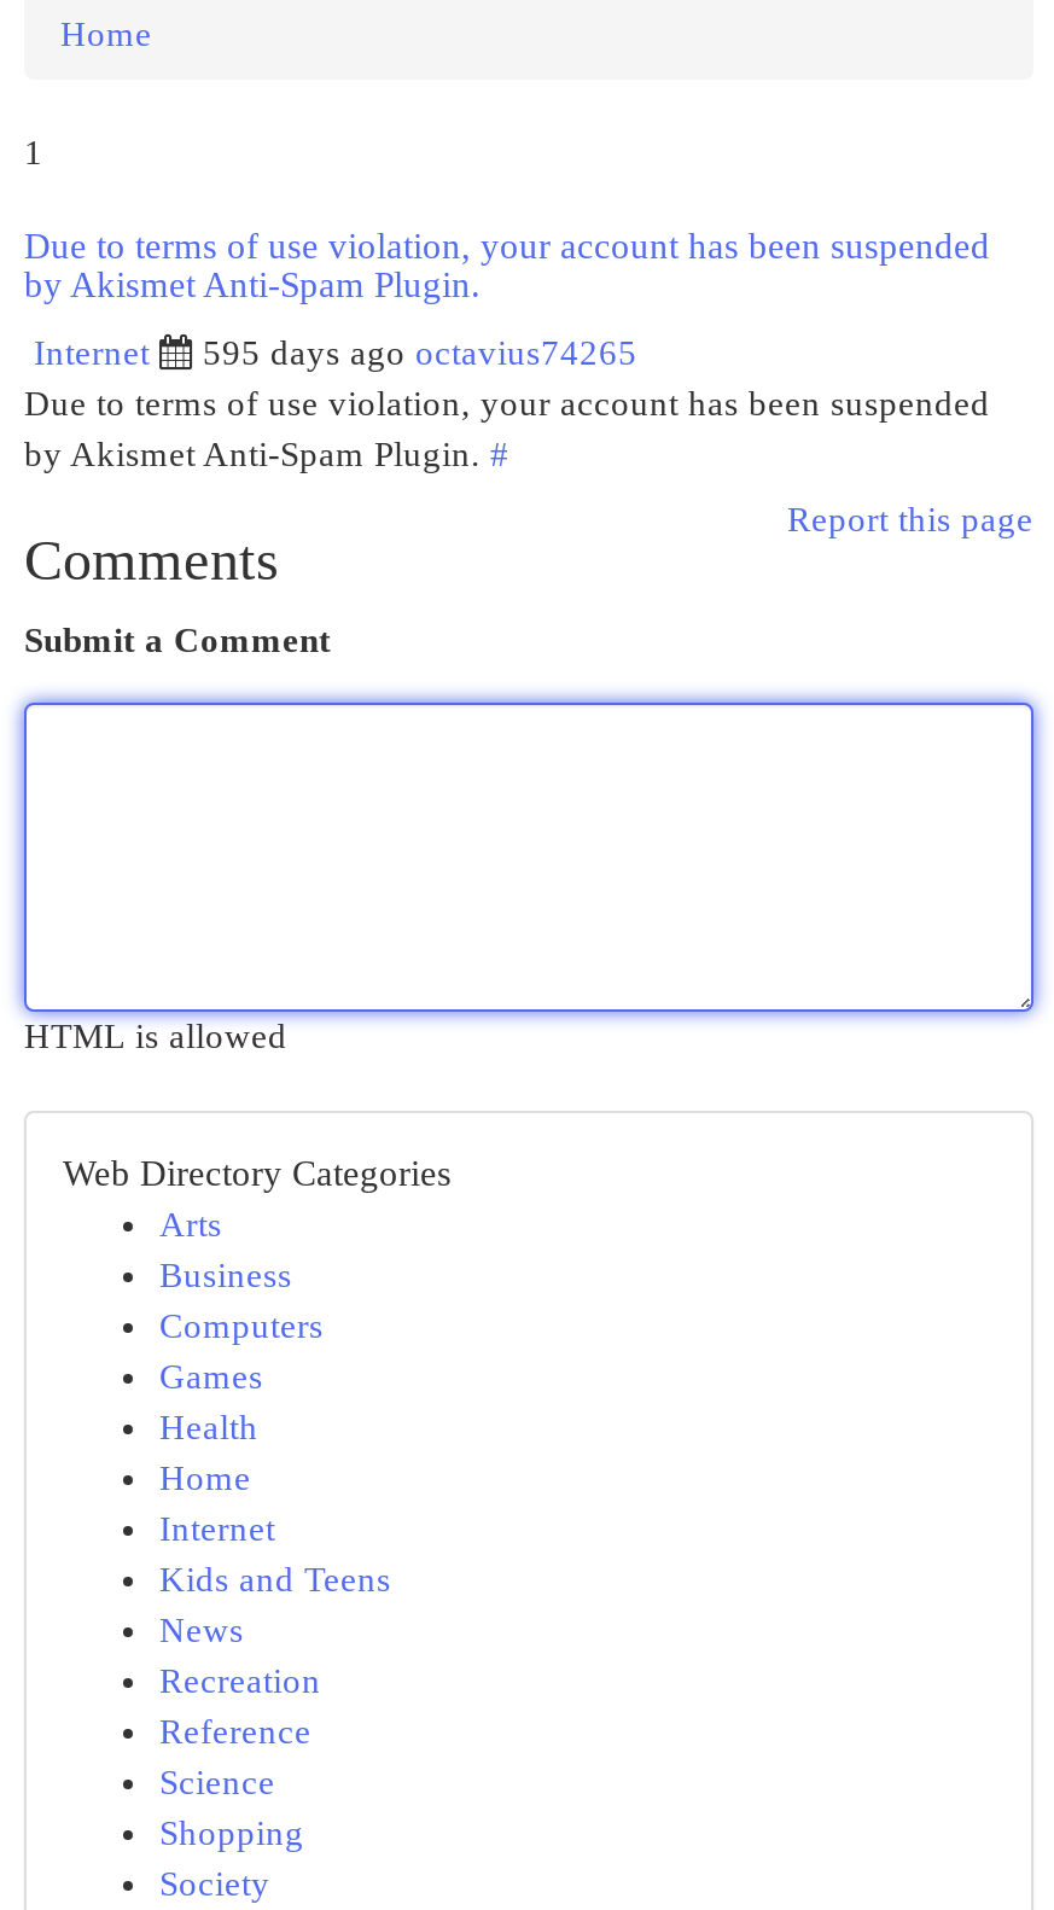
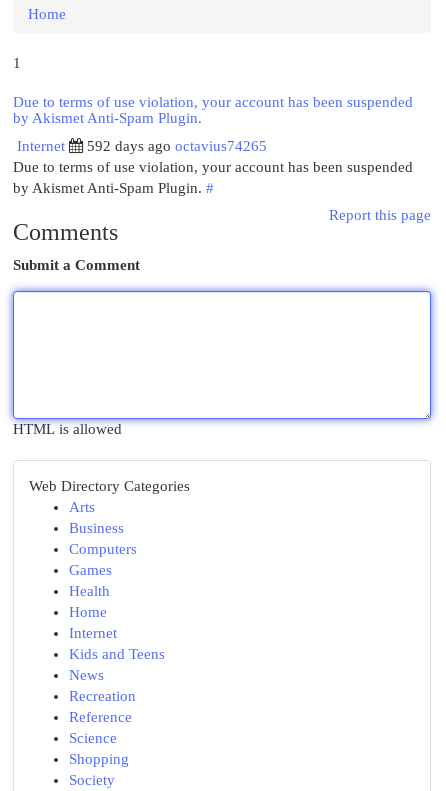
[203,333,637,372] 595 days ago octavius74265 -> [87,138,267,154] 592 days ago octavius74265

